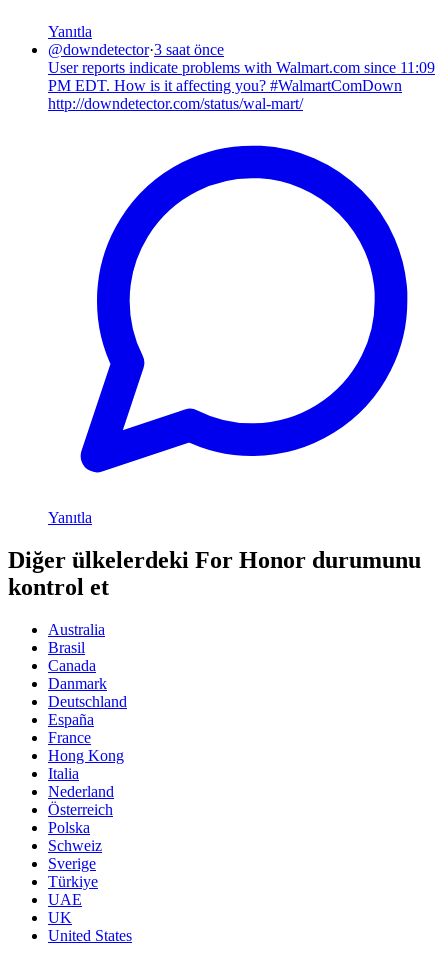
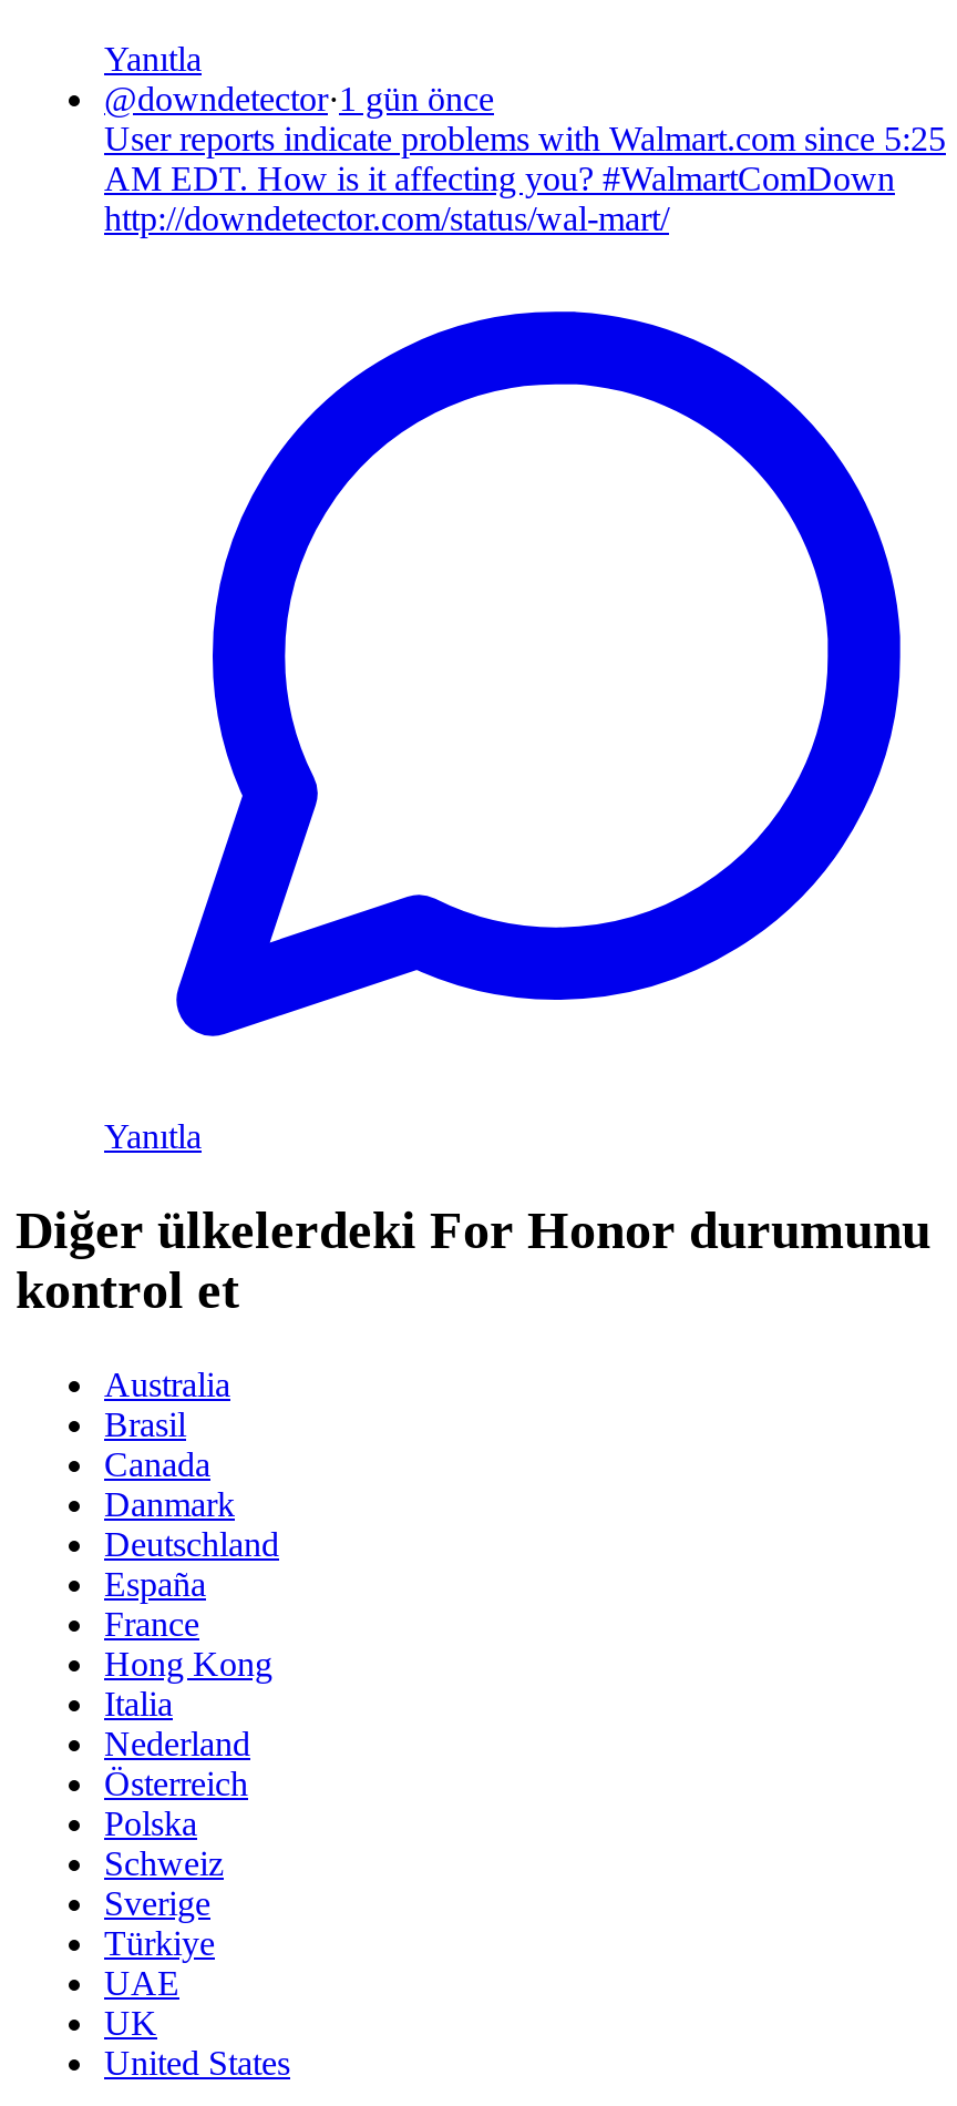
[48,41,224,58] @downdetector · 3 saat önce -> [104,80,494,118] @downdetector · 1 gün önce
[48,59,435,76] User reports indicate problems with Walmart.com since 11:09 -> [104,120,946,158] User reports indicate problems with Walmart.com since 5:25
[48,77,402,94] PM EDT. How is it affecting you? #WalmartComDown -> [104,160,895,198] AM EDT. How is it affecting you? #WalmartComDown

